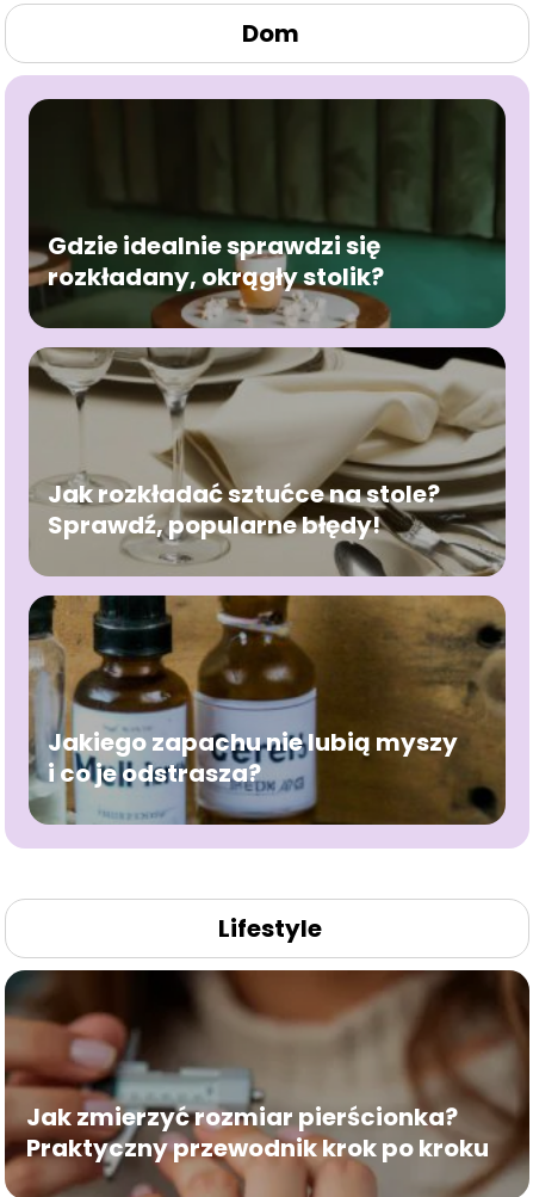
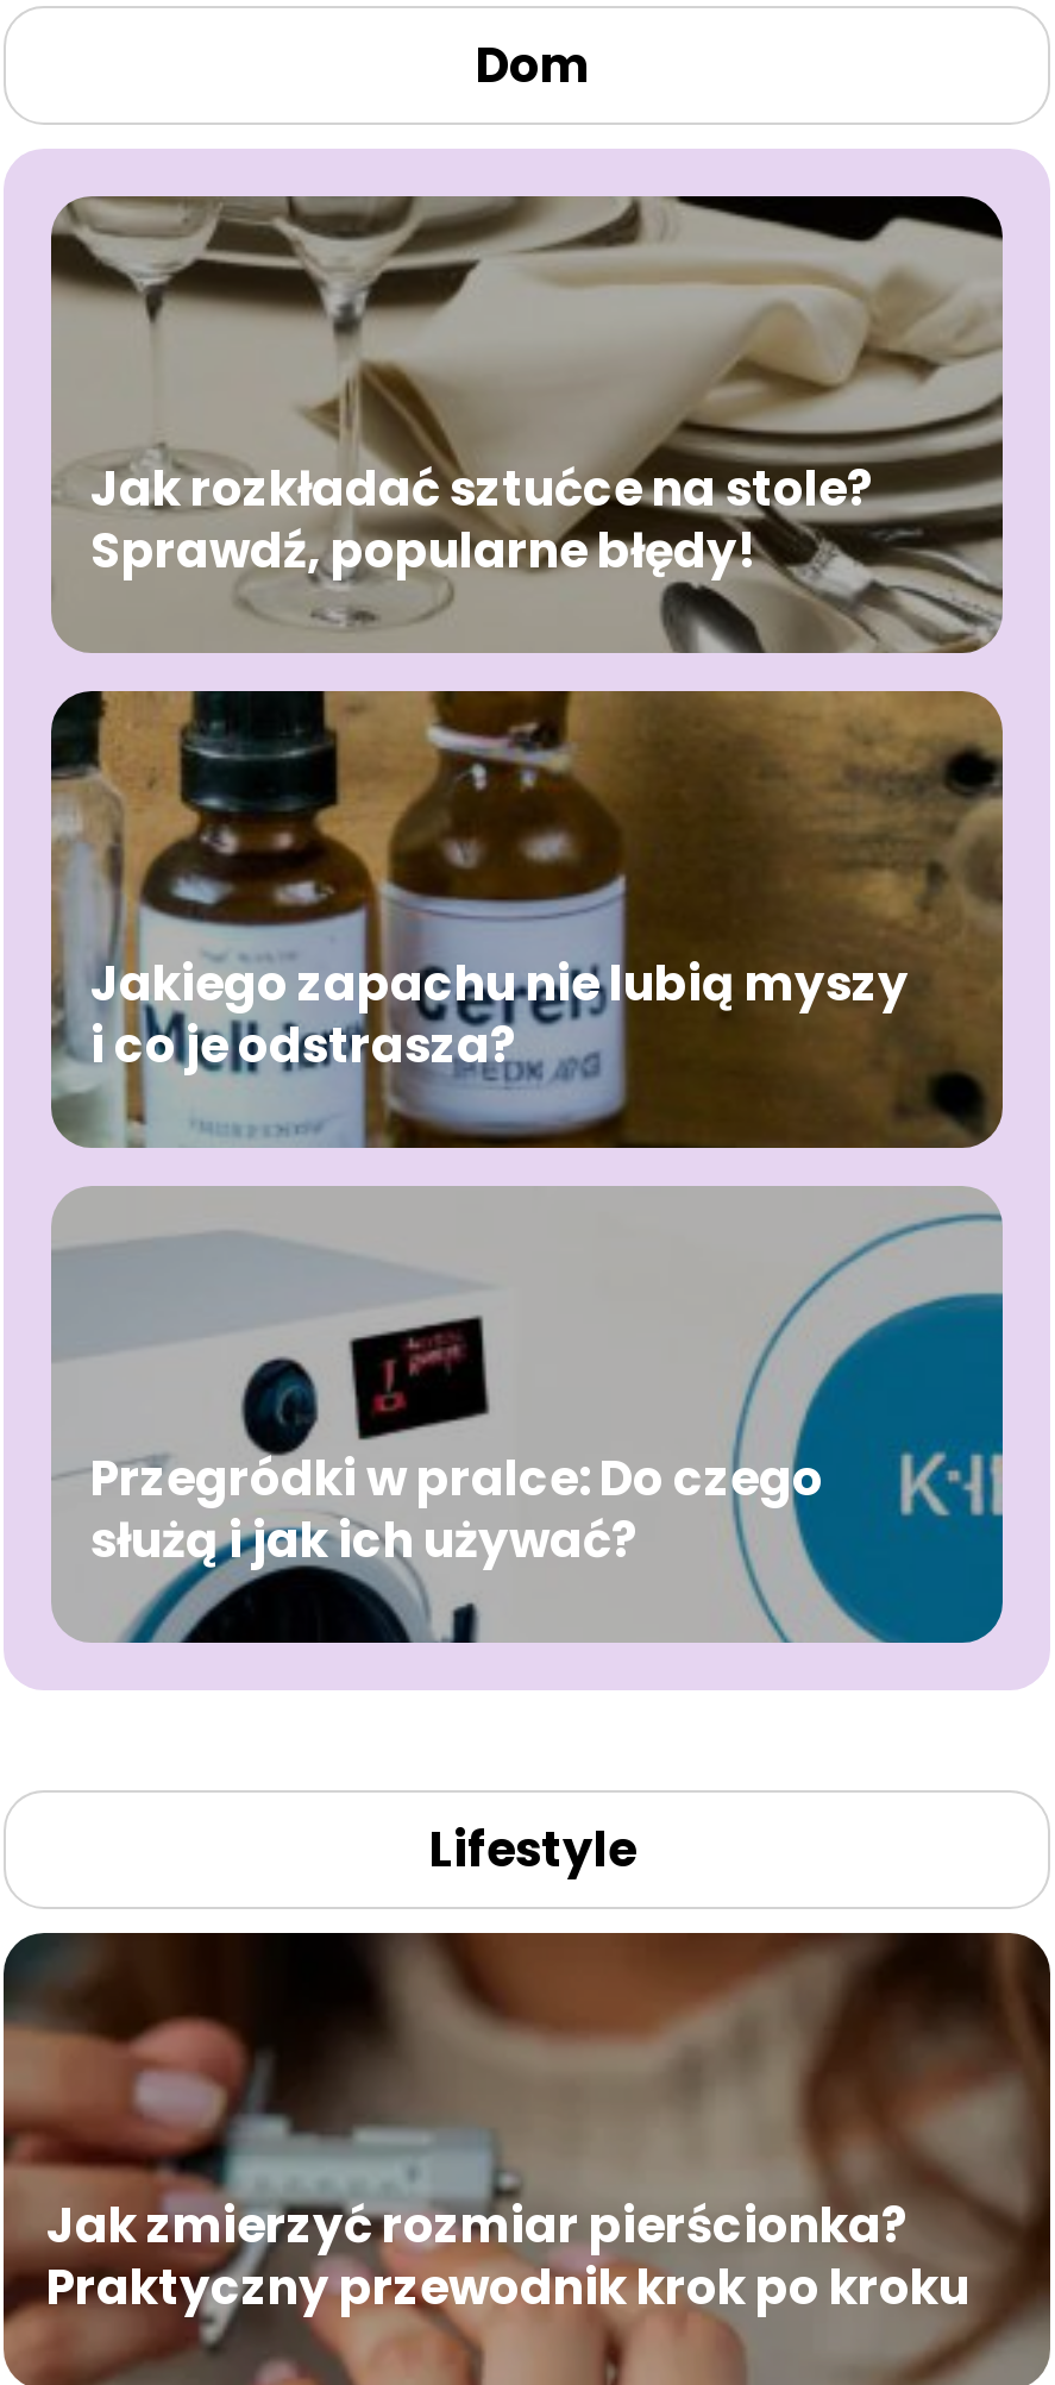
[29,99,506,329] [image] | Gdzie idealnie sprawdzi się | rozkładany, okrągły stolik? -> none
moved [27,345,458,790] -> [49,192,908,1079]: [image] | Jak rozkładać sztućce na stole? | Sprawdź, popularne błędy! | Jakiego zapachu nie lubią myszy | i co je odstrasza?
none -> [51,1186,1005,1645] [image] | Przegródki w pralce: Do czego | służą i jak ich używać?

